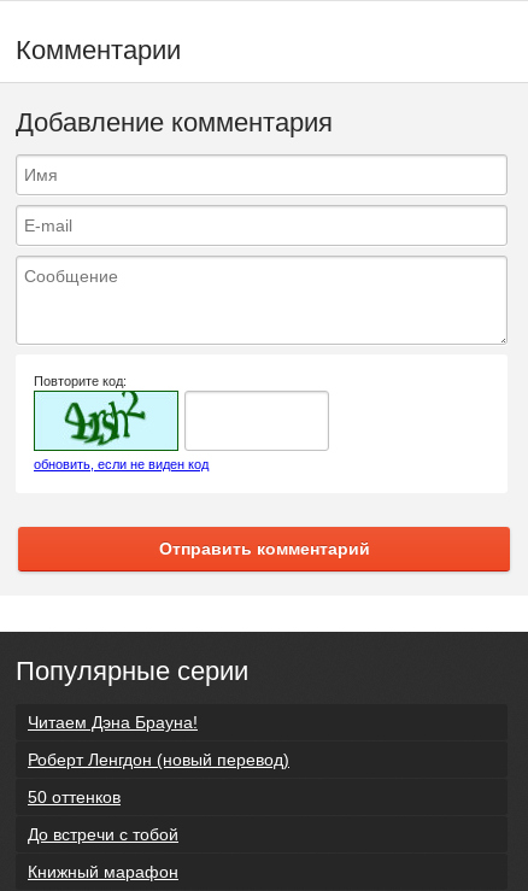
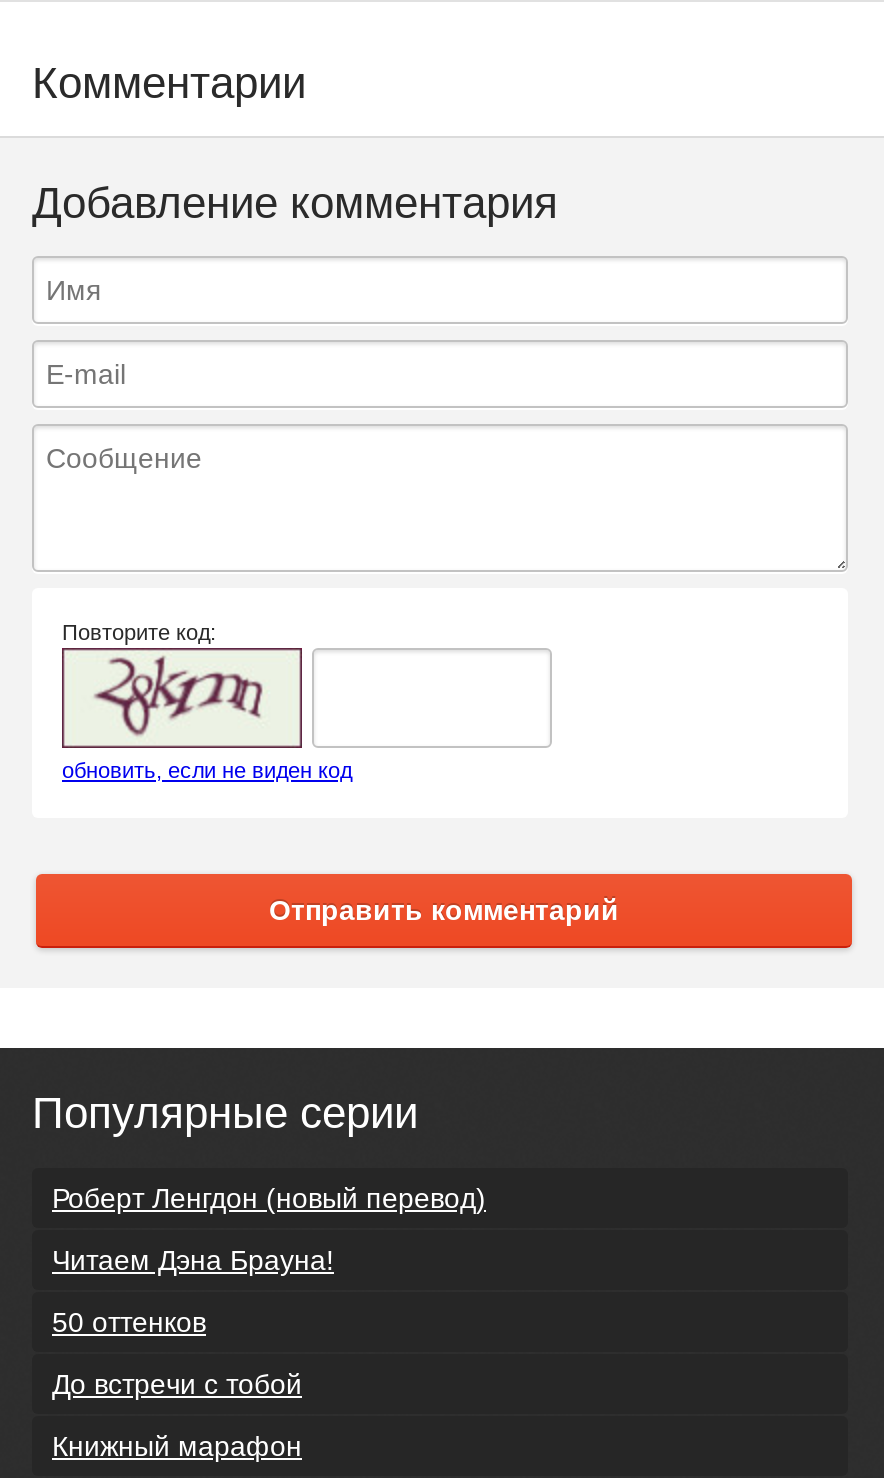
[34,389,178,452] [image] -> [60,646,304,748] [image]
moved [28,712,198,731] -> [52,1243,334,1275]: Читаем Дэна Брауна!
moved [28,749,289,769] -> [52,1181,486,1213]: Роберт Ленгдон (новый перевод)

